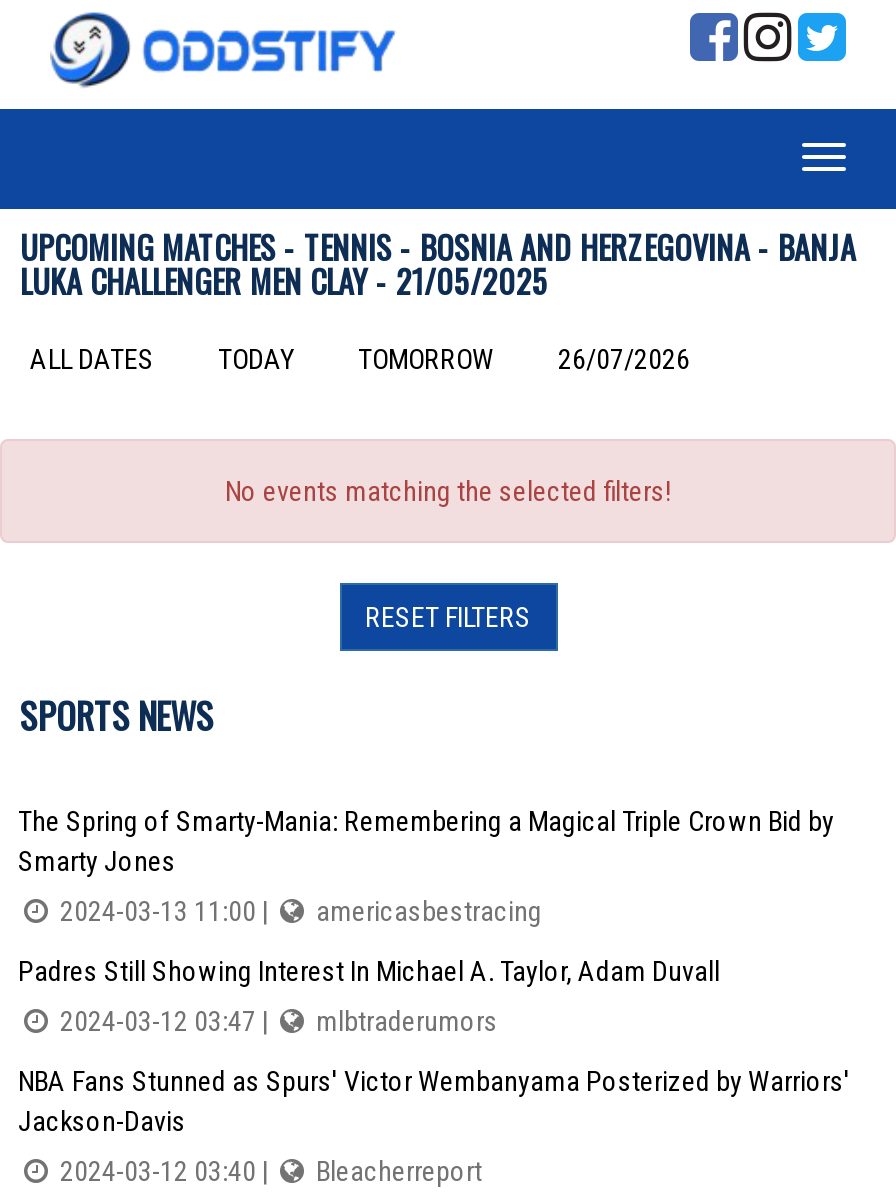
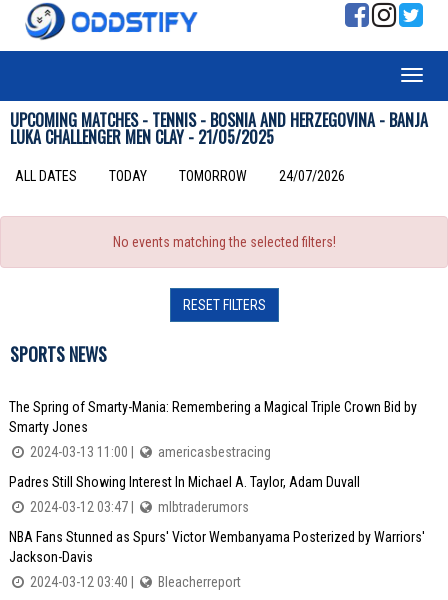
[30,342,690,374] ALL DATES TODAY TOMORROW 26/07/2026 -> [15,168,345,184] ALL DATES TODAY TOMORROW 24/07/2026

